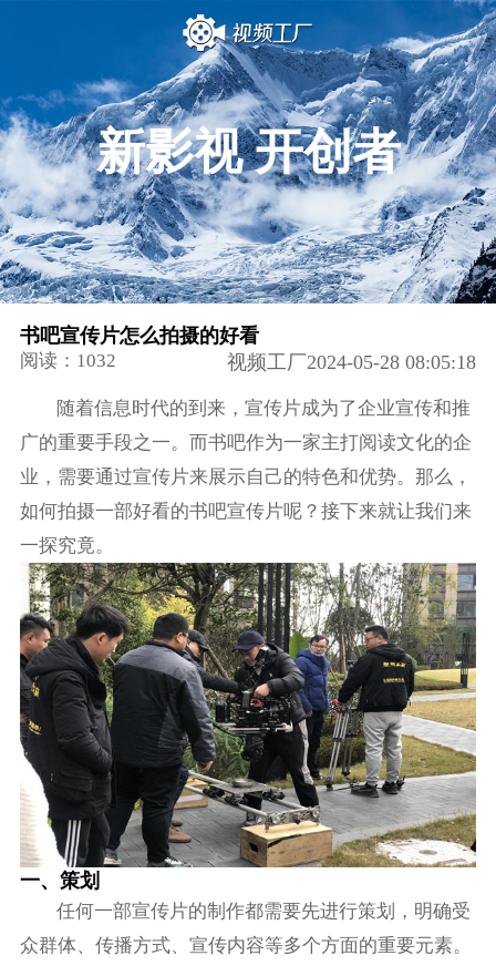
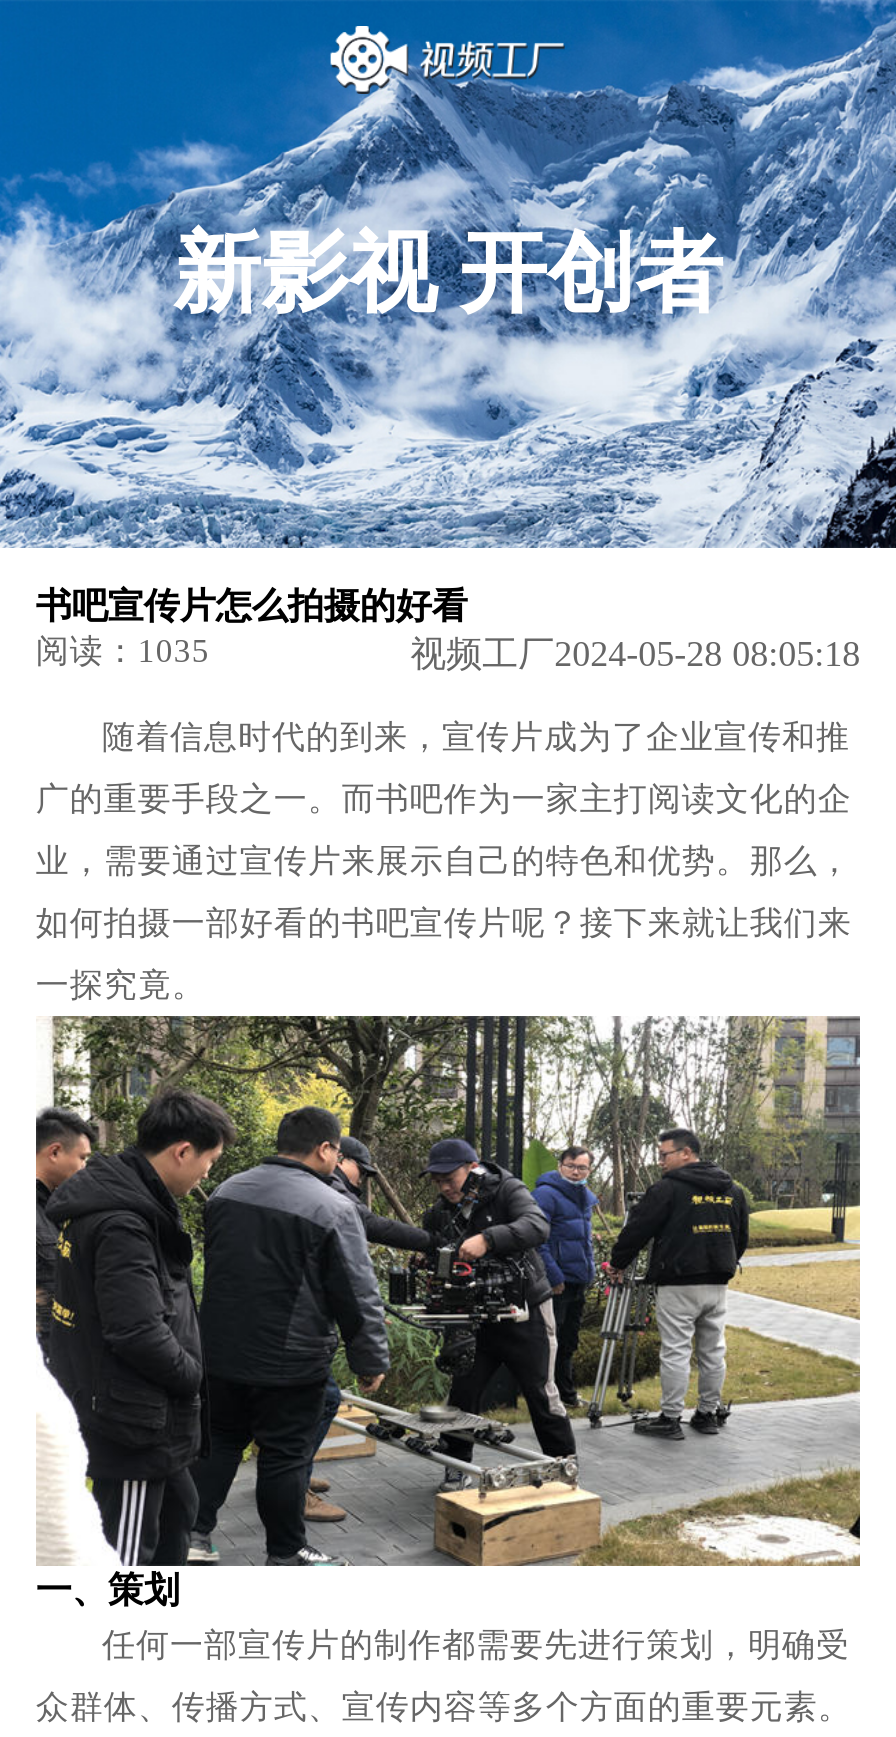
[20,351,116,372] 阅读：1032 -> [36,633,210,671] 阅读：1035

